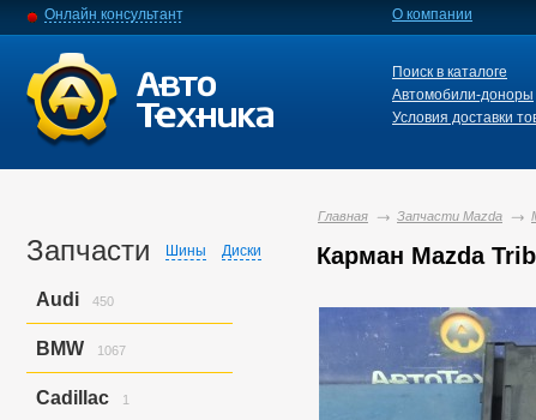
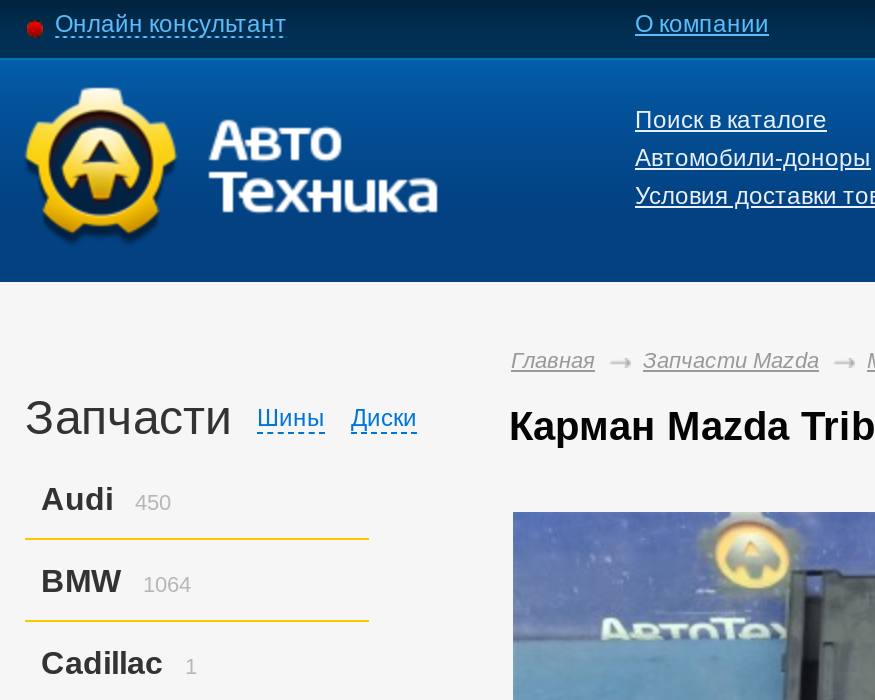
[97,343,126,358] 1067 -> [143,572,191,596] 1064

